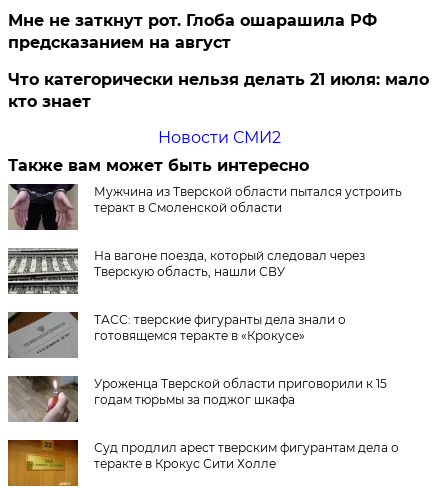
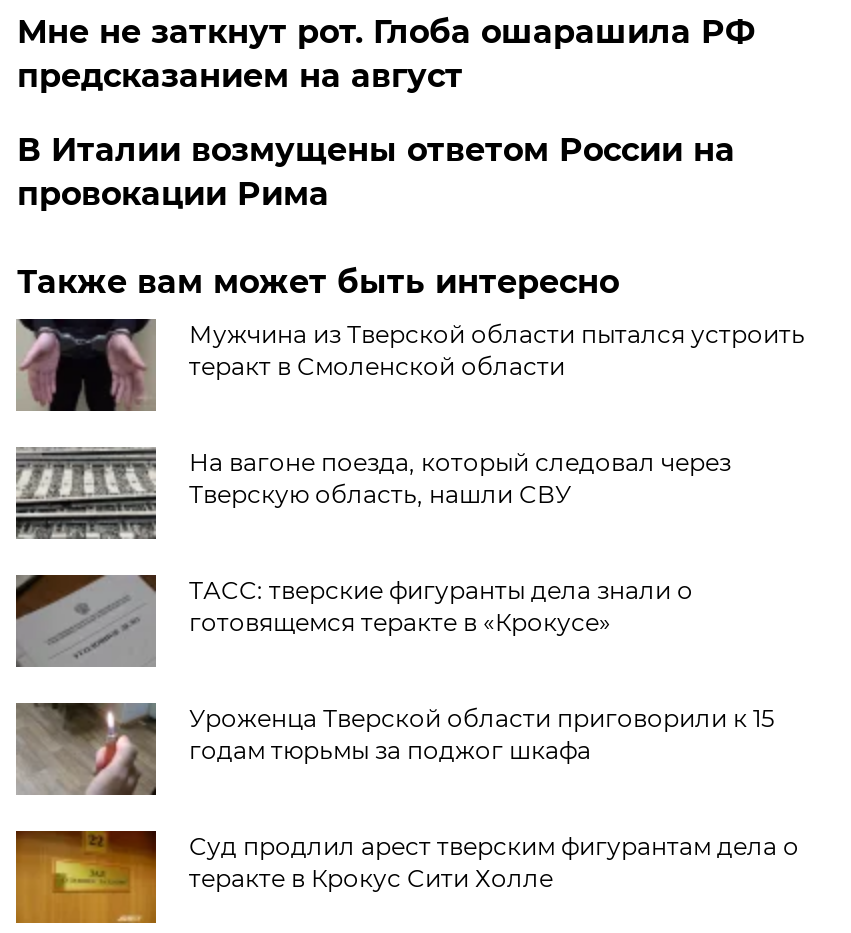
[8,70,429,147] Что категорически нельзя делать 21 июля: мало | кто знает | Новости СМИ2 -> [17,131,735,213] В Италии возмущены ответом России на | провокации Рима

